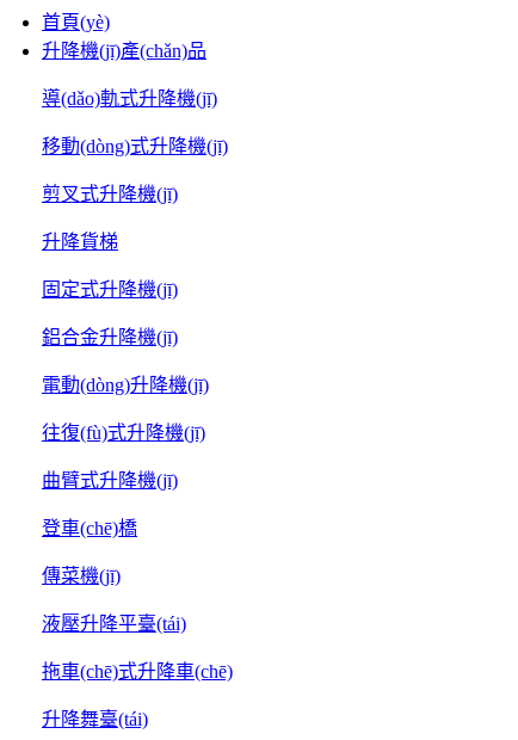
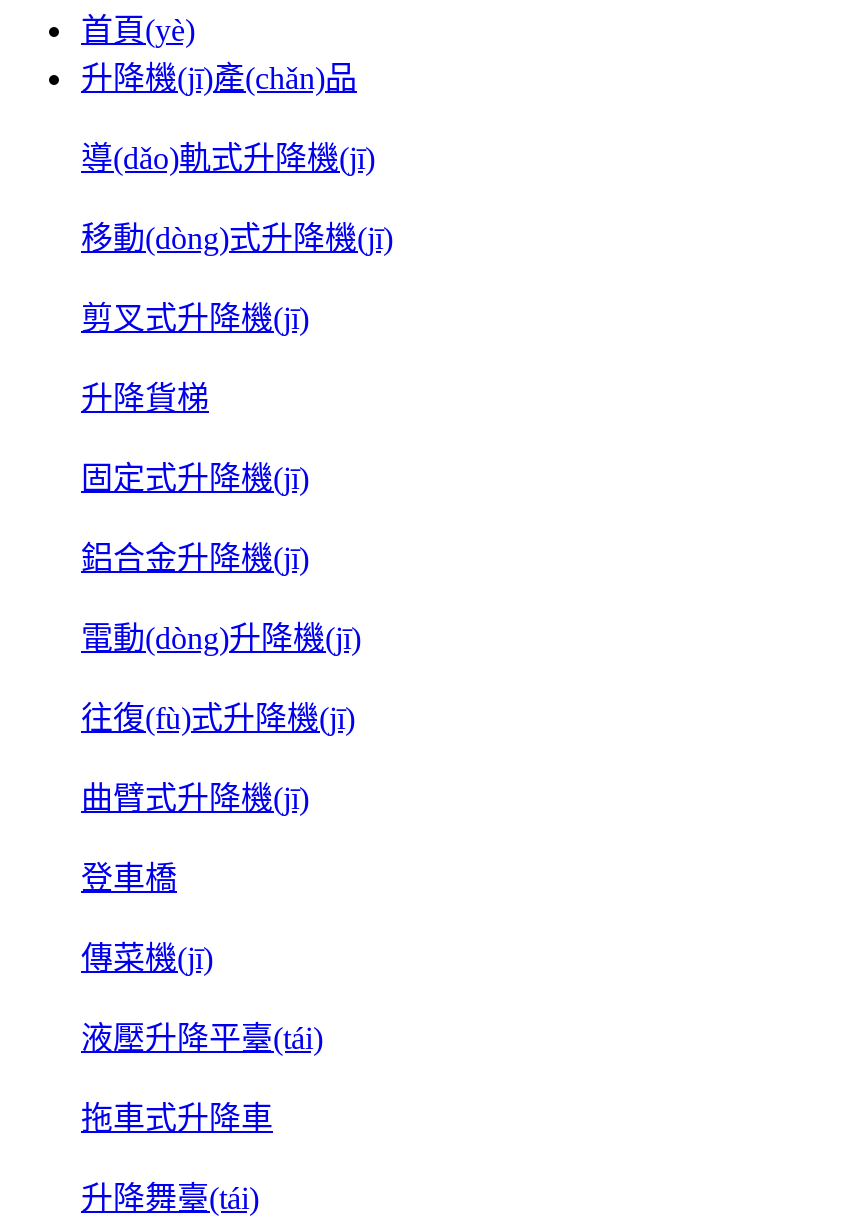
[42,518,137,538] 登車(chē)橋 -> [81,861,177,895] 登車橋
[42,661,233,681] 拖車(chē)式升降車(chē) -> [81,1101,273,1135] 拖車式升降車

